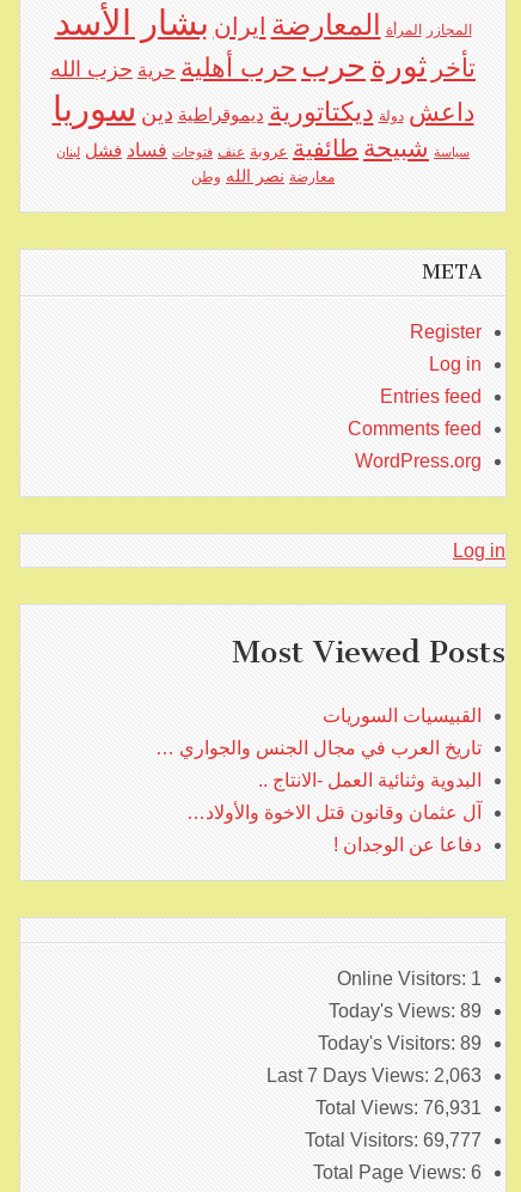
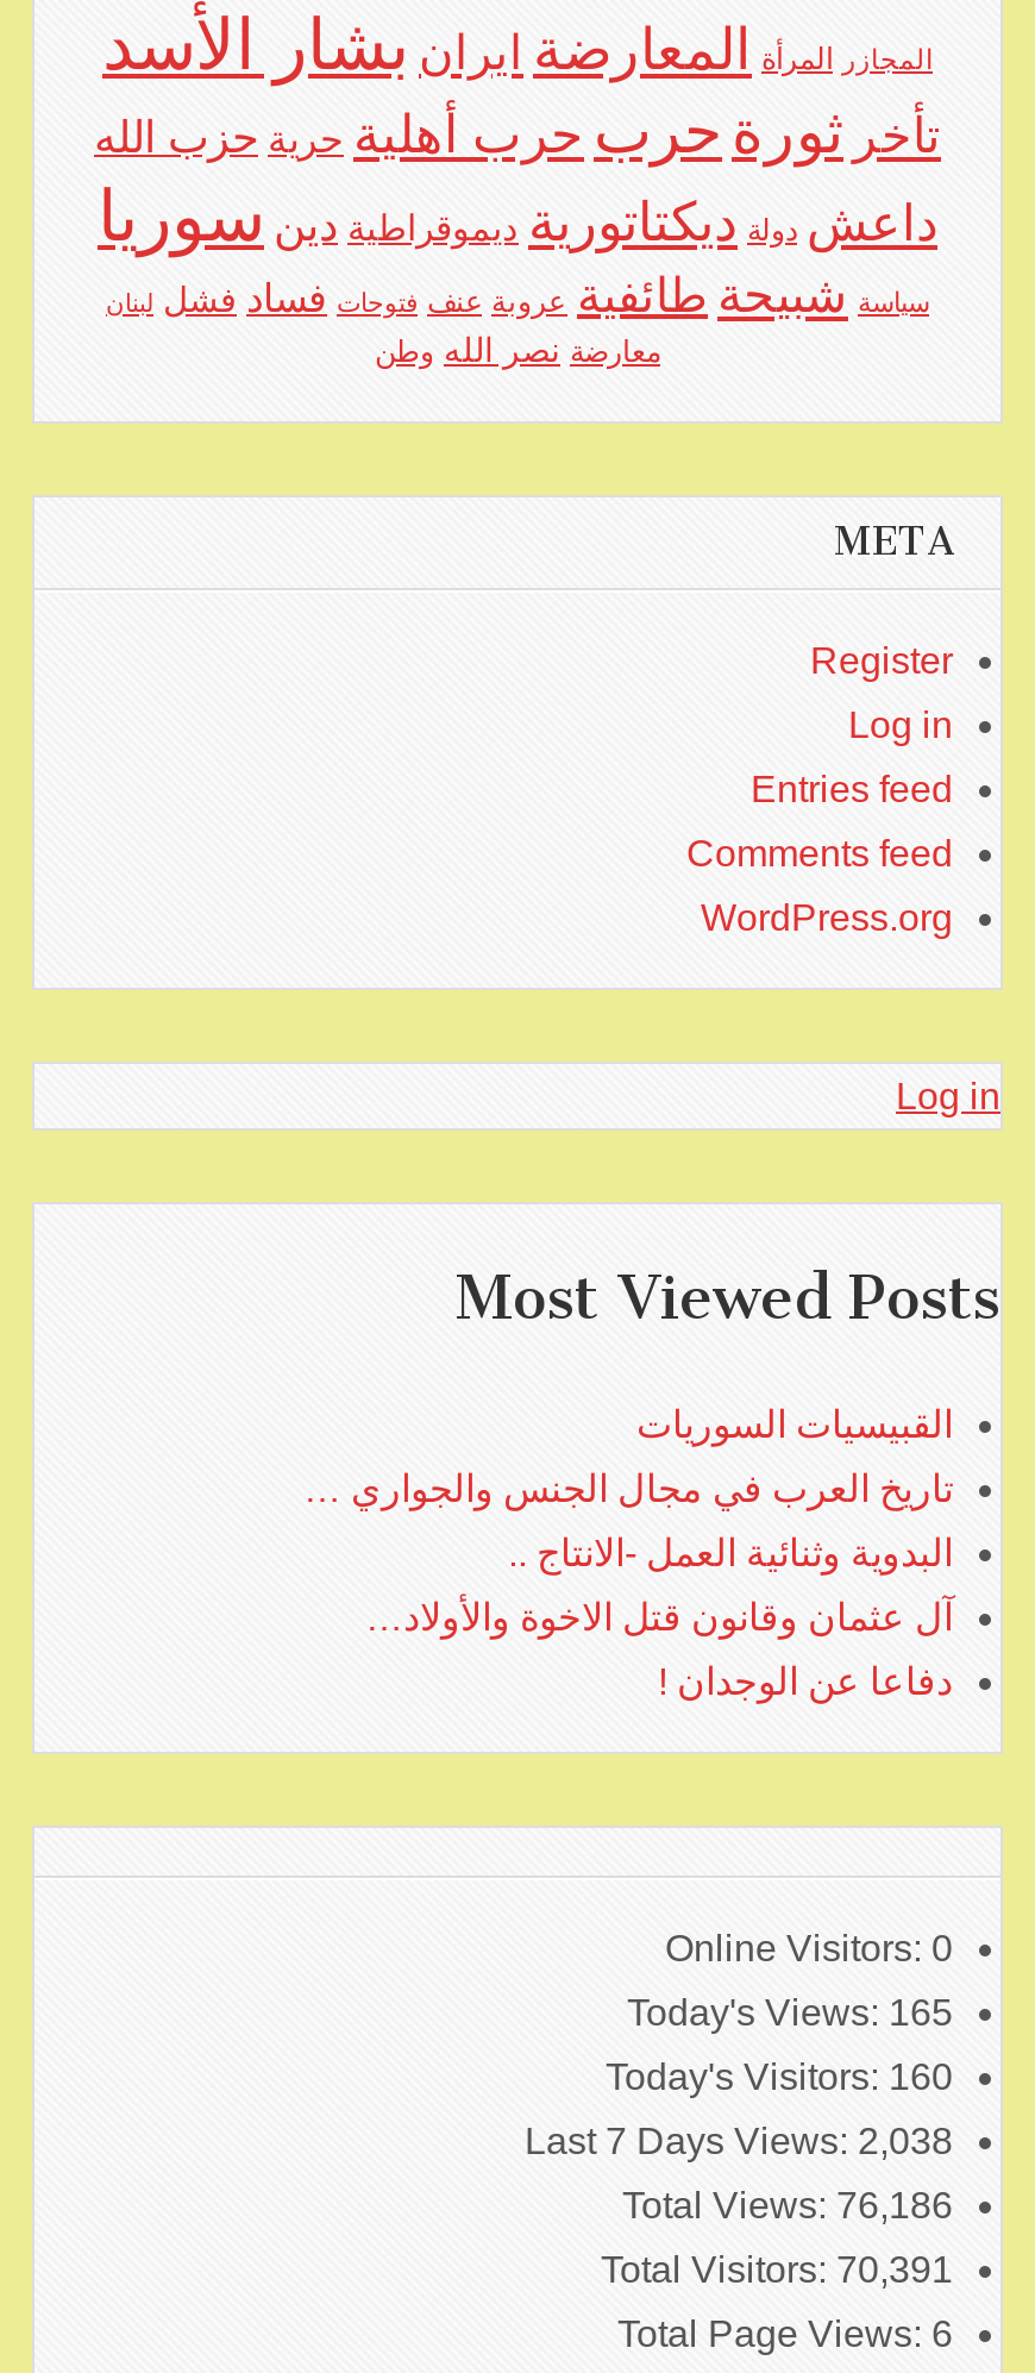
[337,969,482,989] Online Visitors: 1 -> [665,1929,953,1970] Online Visitors: 0
[329,1001,482,1022] Today's Views: 89 -> [627,1993,953,2034] Today's Views: 165
[318,1034,482,1054] Today's Visitors: 89 -> [606,2058,953,2098] Today's Visitors: 160
[266,1066,482,1086] Last 7 Days Views: 2,063 -> [525,2122,953,2162] Last 7 Days Views: 2,038
[315,1098,482,1118] Total Views: 76,931 -> [622,2186,953,2227] Total Views: 76,186
[305,1130,482,1151] Total Visitors: 69,777 -> [601,2250,953,2291] Total Visitors: 70,391

